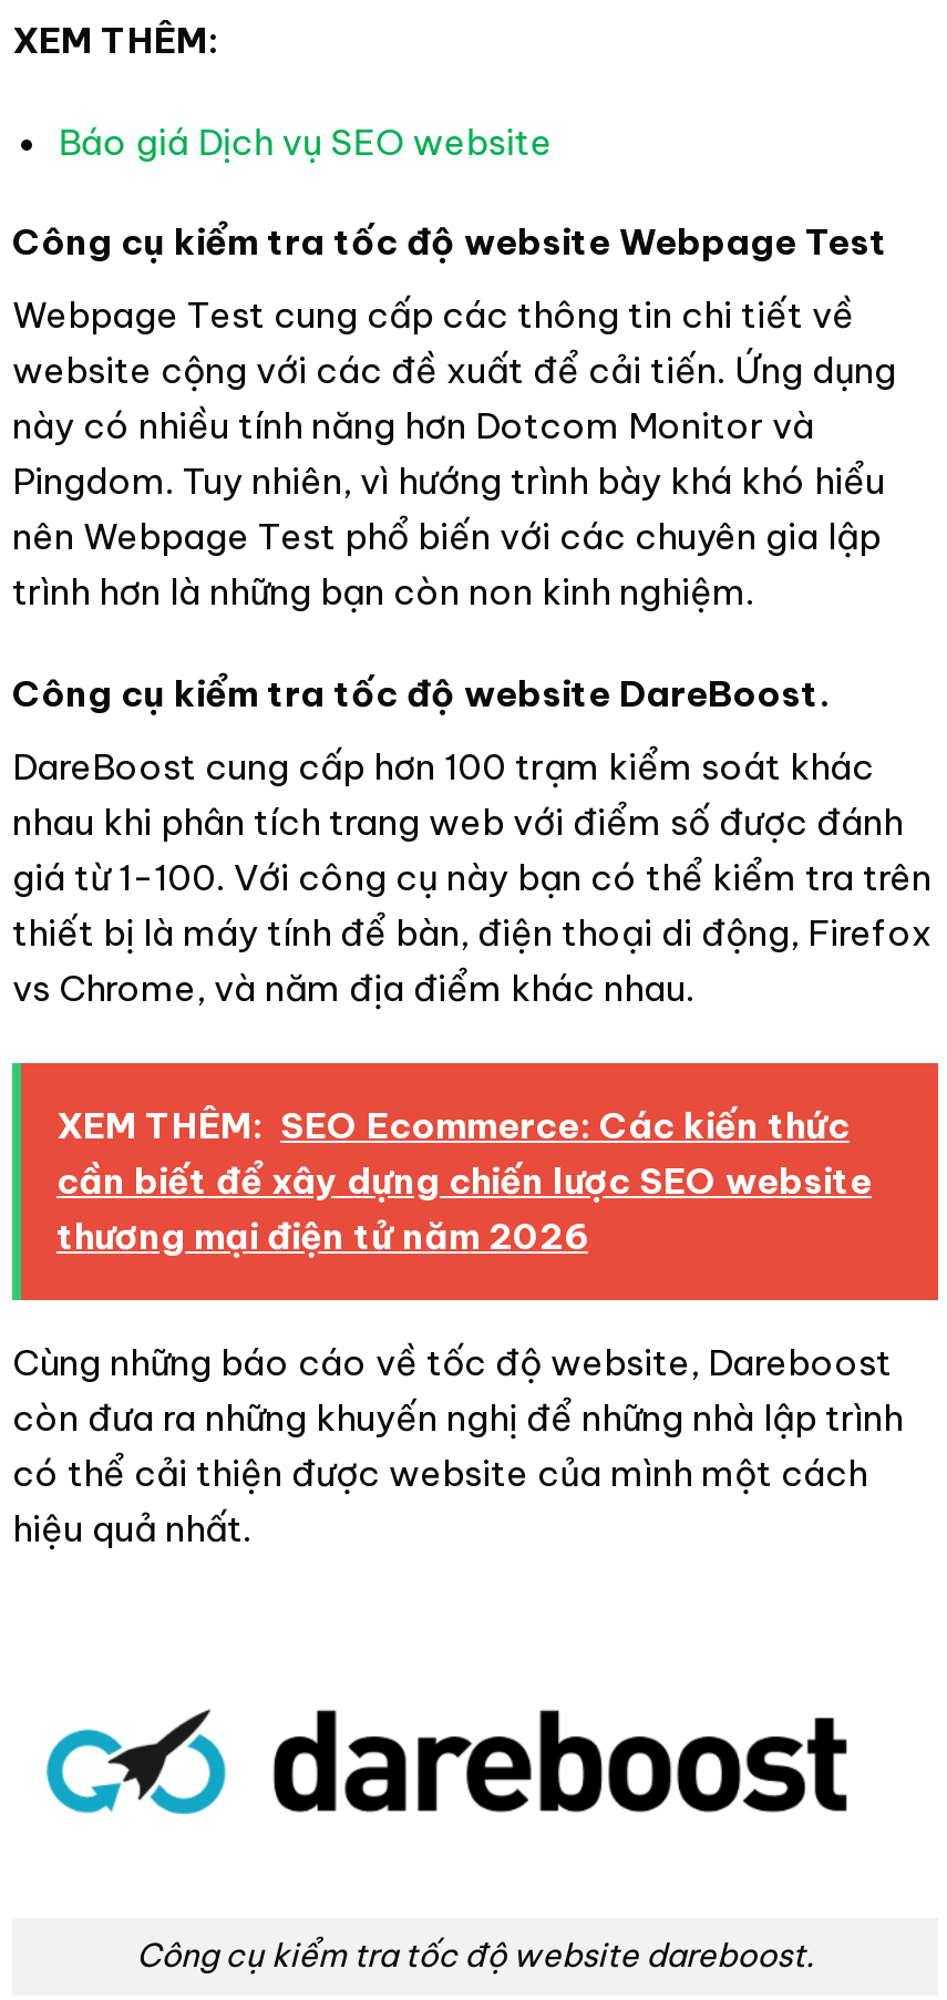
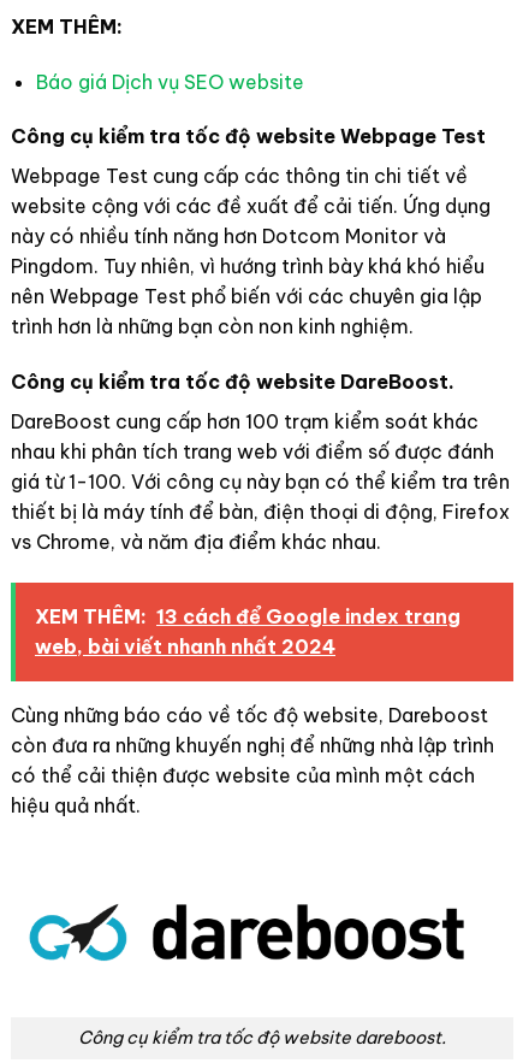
[56,1103,872,1258] XEM THÊM: SEO Ecommerce: Các kiến thức | cần biết để xây dựng chiến lược SEO website | thương mại điện tử năm 2026 -> [35,604,460,659] XEM THÊM: 13 cách để Google index trang | web, bài viết nhanh nhất 2024

